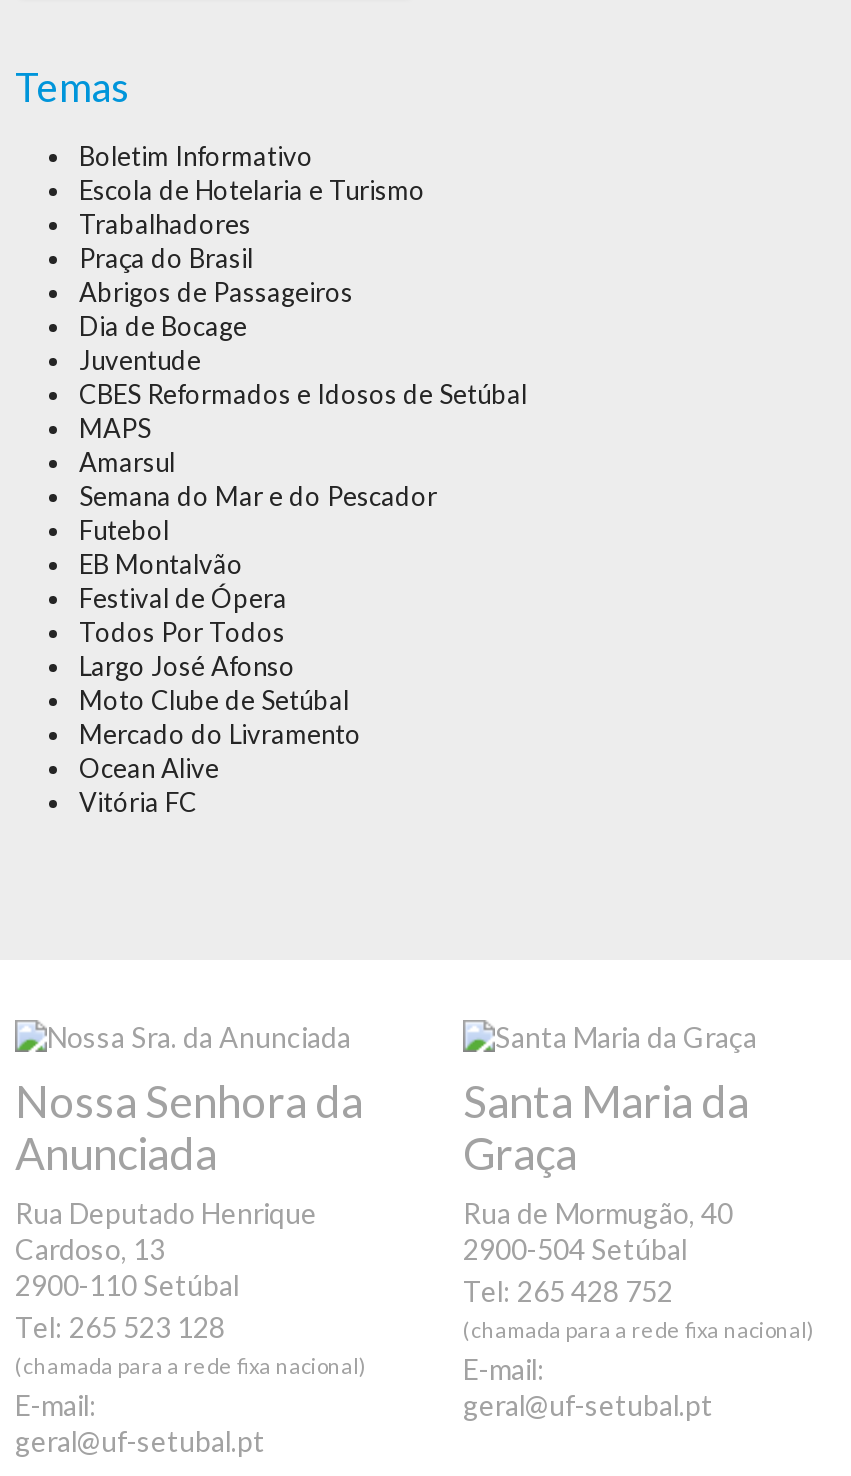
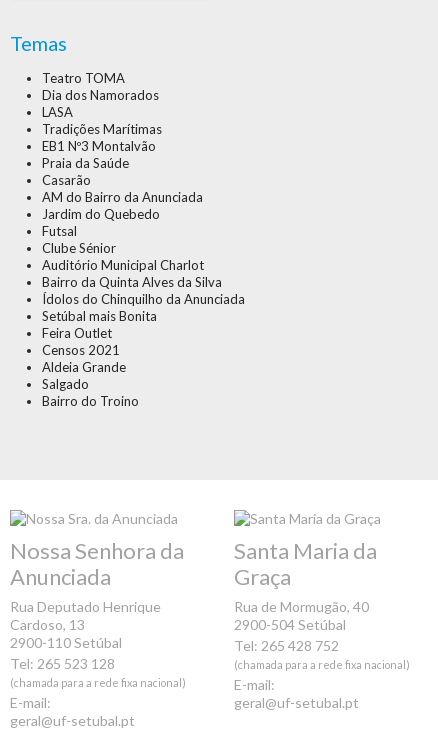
[79,140,527,818] Boletim Informativo | Escola de Hotelaria e Turismo | Trabalhadores | Praça do Brasil | Abrigos de Passageiros | Dia de Bocage | Juventude | CBES Reformados e Idosos de Setúbal | MAPS | Amarsul | Semana do Mar e do Pescador | Futebol | EB Montalvão | Festival de Ópera | Todos Por Todos | Largo José Afonso | Moto Clube de Setúbal | Mercado do Livramento | Ocean Alive | Vitória FC -> [42,70,245,409] Teatro TOMA | Dia dos Namorados | LASA | Tradições Marítimas | EB1 Nº3 Montalvão | Praia da Saúde | Casarão | AM do Bairro da Anunciada | Jardim do Quebedo | Futsal | Clube Sénior | Auditório Municipal Charlot | Bairro da Quinta Alves da Silva | Ídolos do Chinquilho da Anunciada | Setúbal mais Bonita | Feira Outlet | Censos 2021 | Aldeia Grande | Salgado | Bairro do Troino

